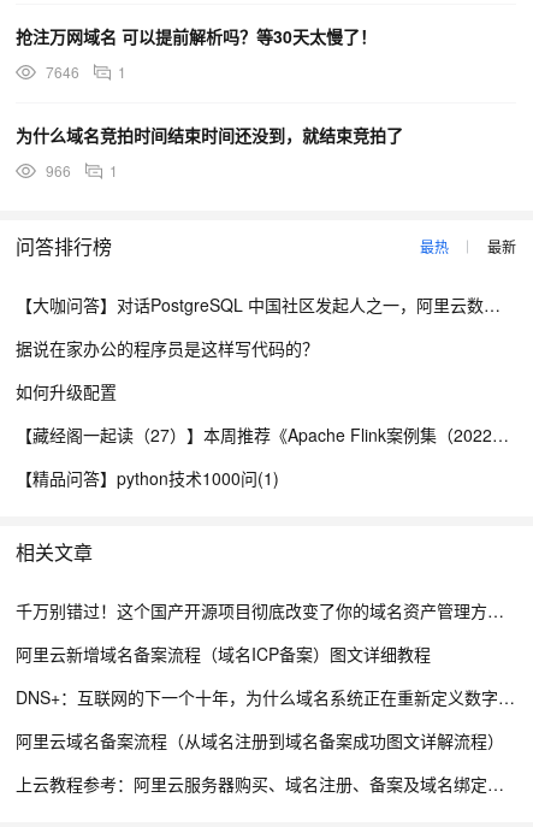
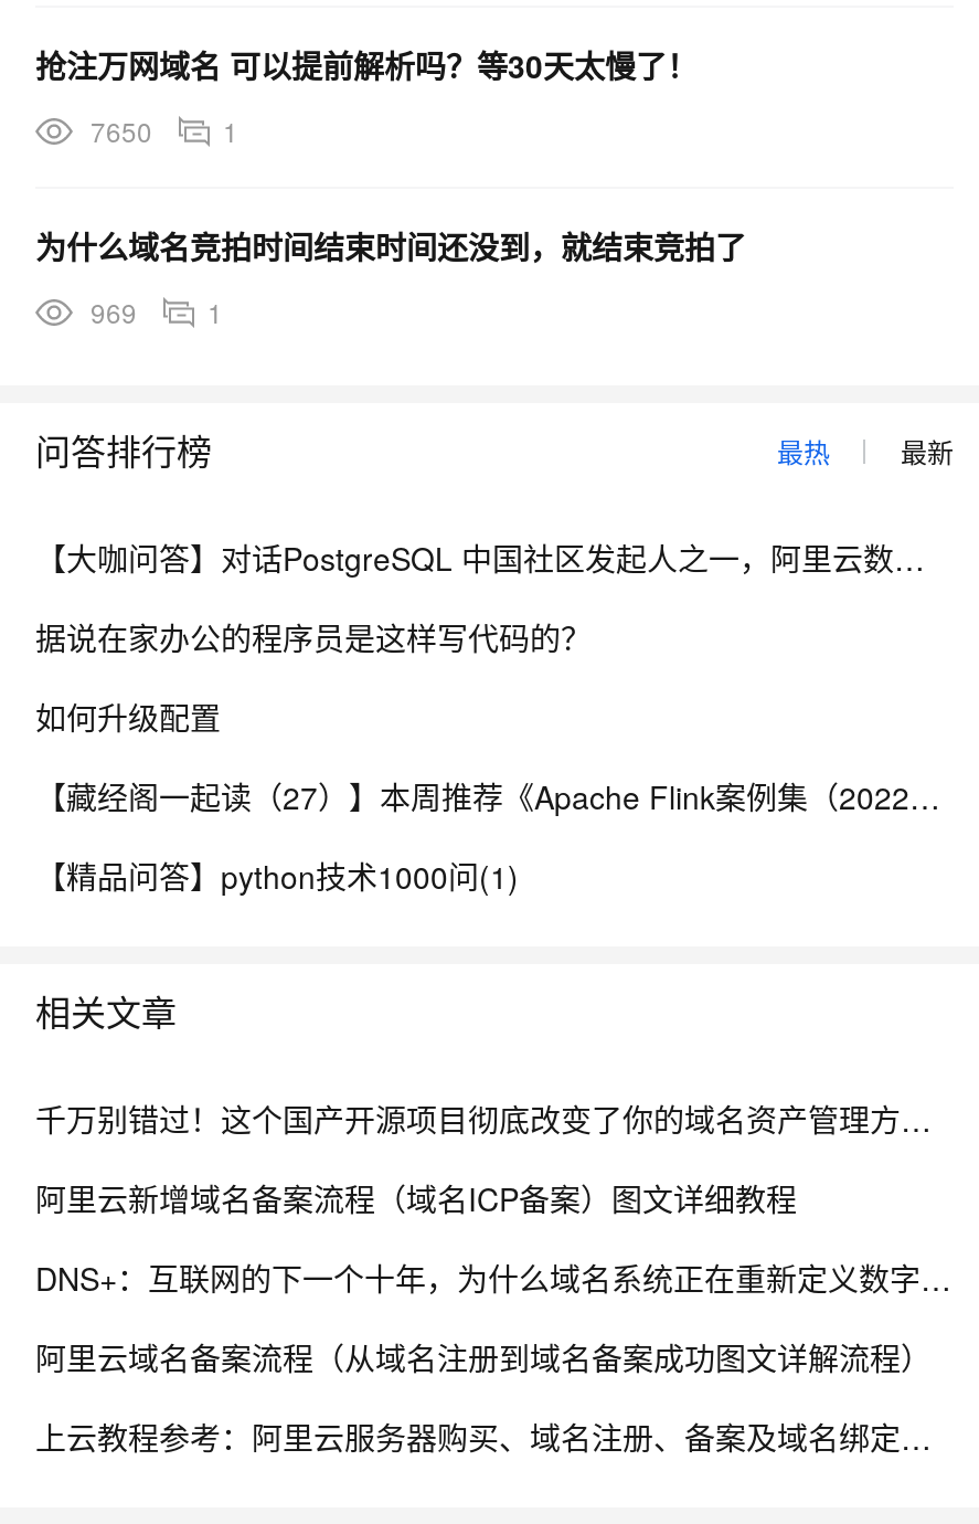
[46,61,126,82] 7646 1 -> [91,112,238,149] 7650 1
[46,160,118,181] 966 1 -> [91,293,223,330] 969 1

